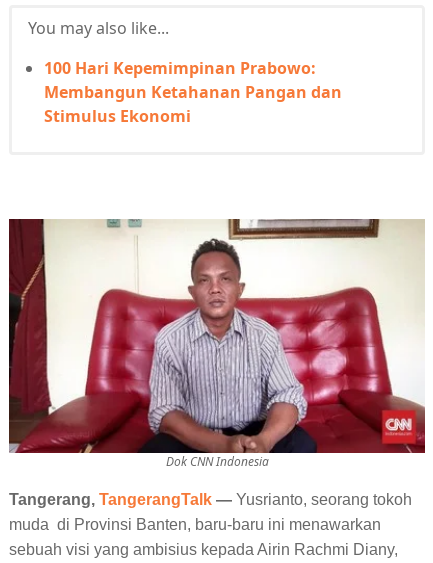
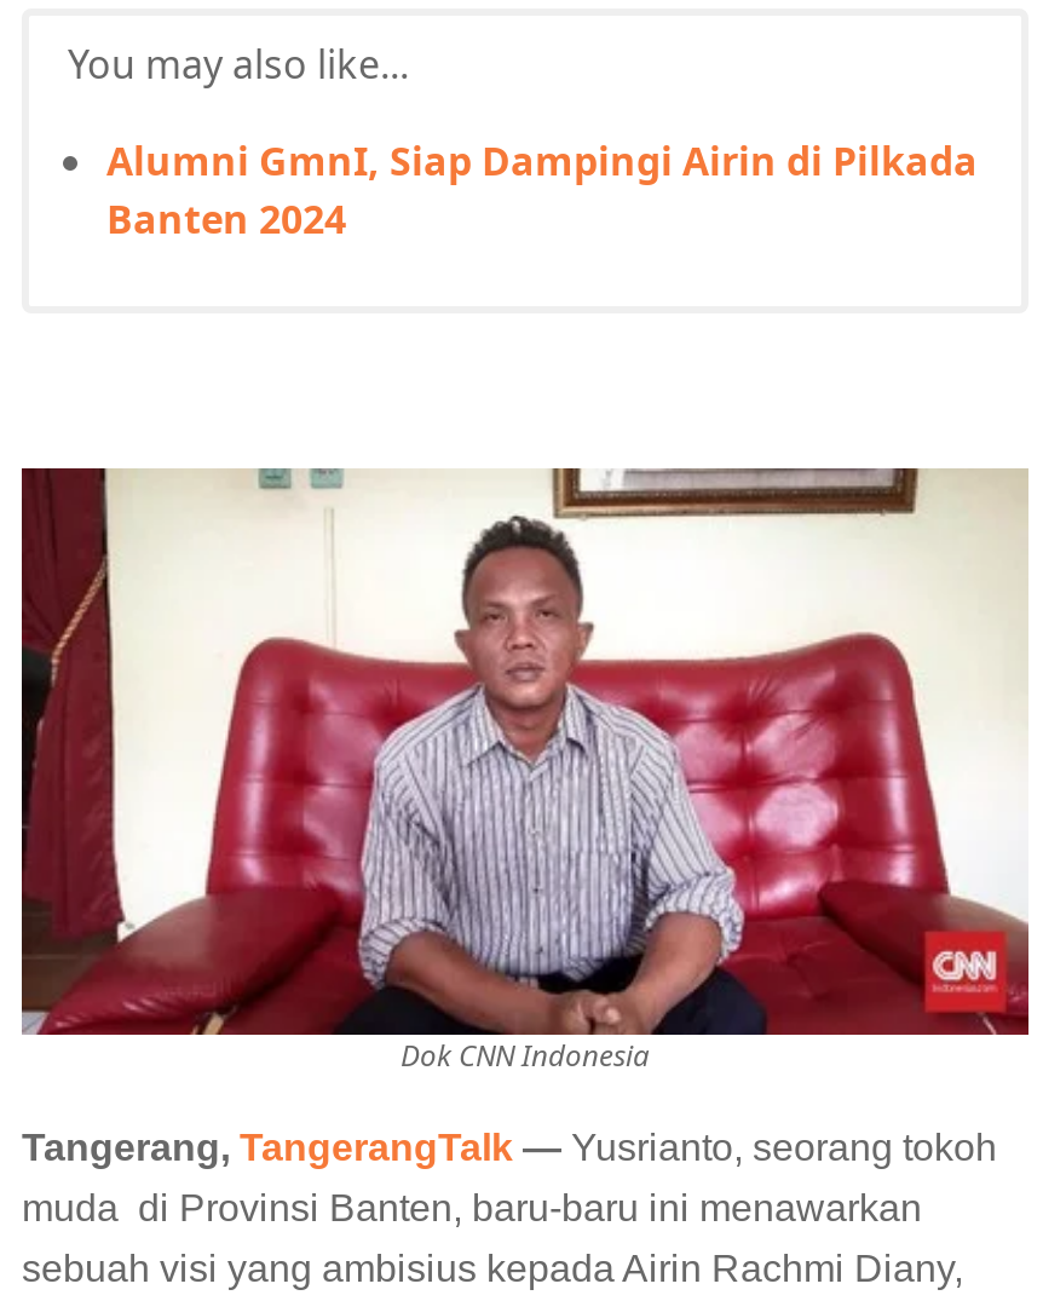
[44,57,342,127] 100 Hari Kepemimpinan Prabowo: | Membangun Ketahanan Pangan dan | Stimulus Ekonomi -> [106,134,978,245] Alumni GmnI, Siap Dampingi Airin di Pilkada | Banten 2024

